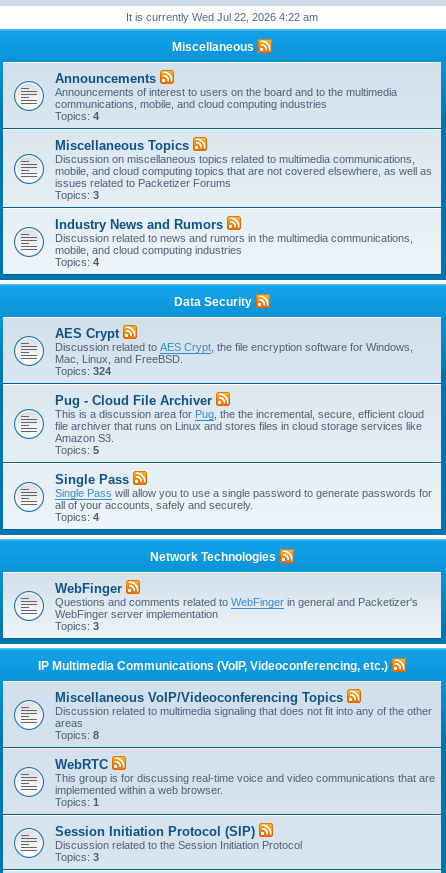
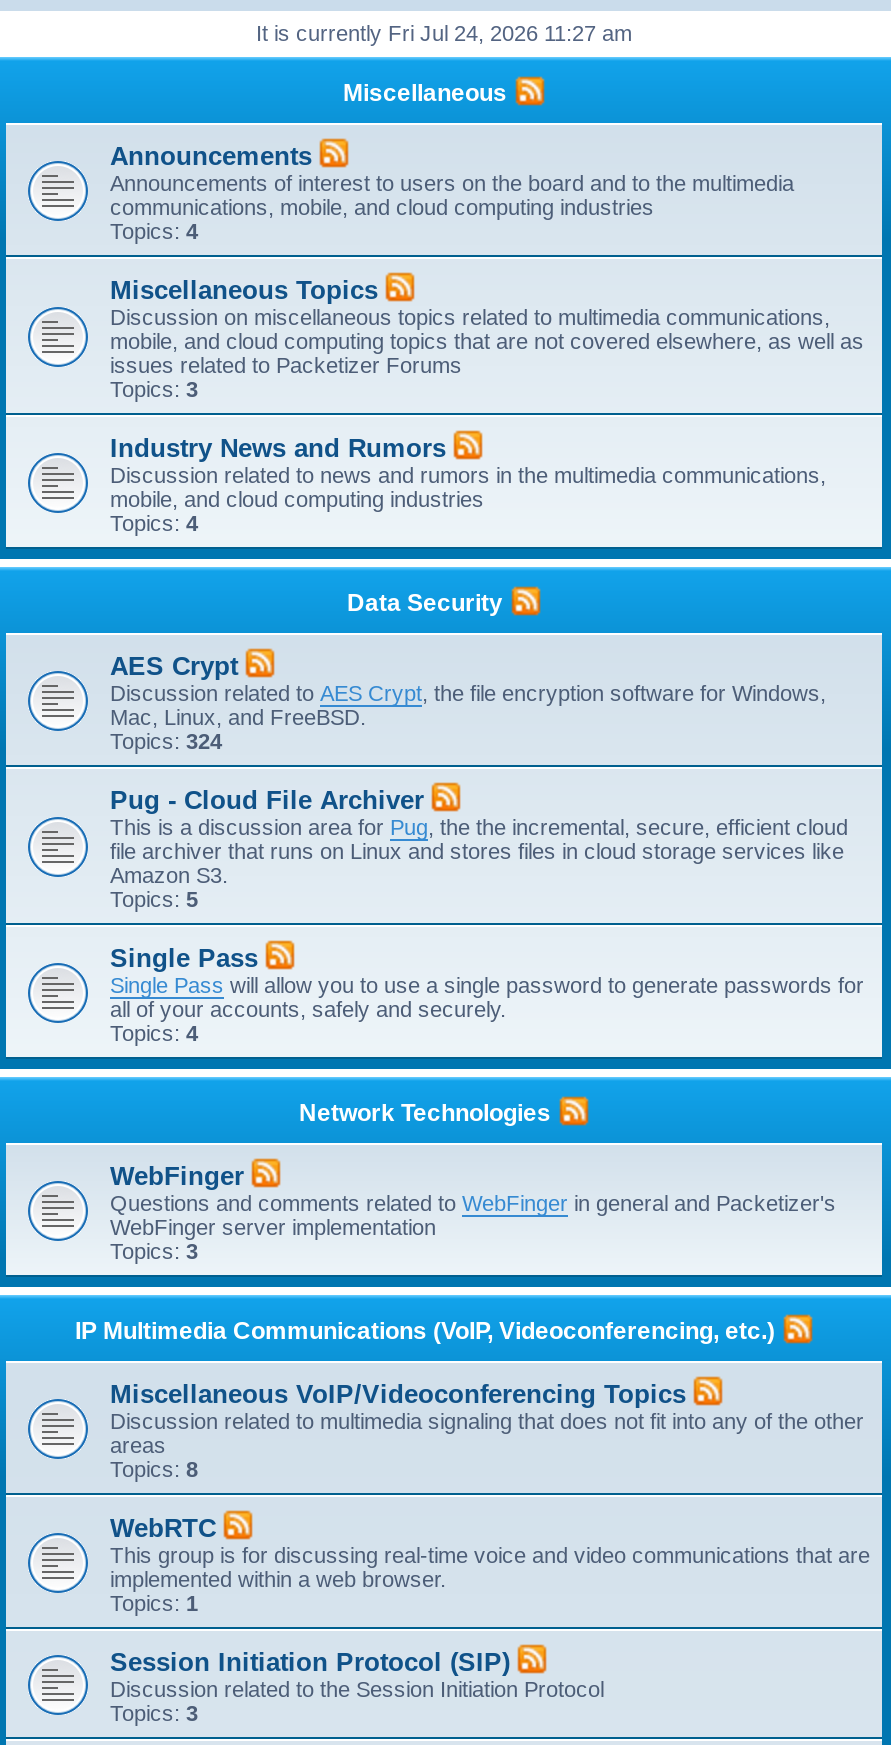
[126,11,318,23] It is currently Wed Jul 22, 2026 4:22 am -> [256,21,632,45] It is currently Fri Jul 24, 2026 11:27 am

